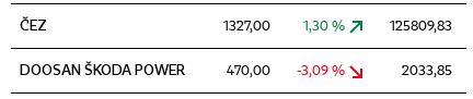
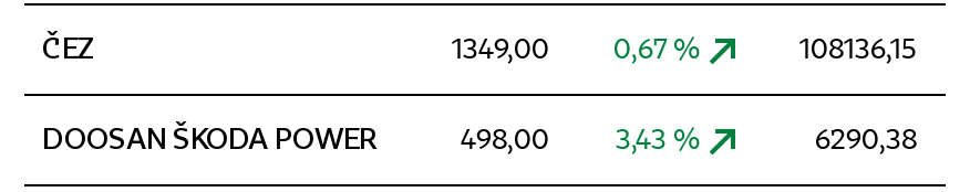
[223,20,270,34] 1327,00 -> [452,36,549,65] 1349,00
[303,20,345,34] 1,30 % -> [613,36,700,65] 0,67 %
[390,20,452,34] 125809,83 -> [799,36,917,65] 108136,15
[227,64,270,78] 470,00 -> [461,127,549,156] 498,00
[297,64,345,78] -3,09 % -> [616,127,700,156] 3,43 %
[402,64,452,78] 2033,85 -> [815,127,917,156] 6290,38

